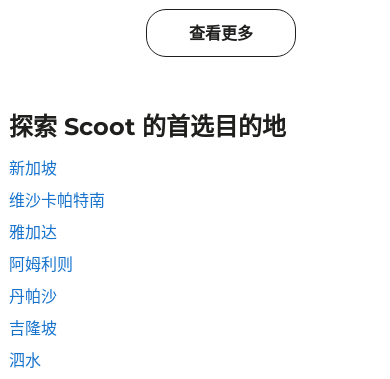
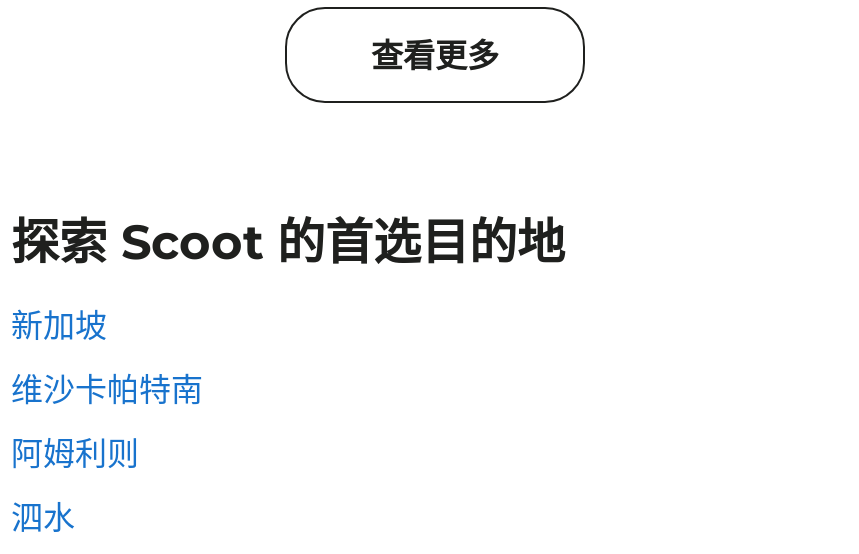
[9,223,57,242] 雅加达 -> none
[9,287,57,338] 丹帕沙 | 吉隆坡 -> none

